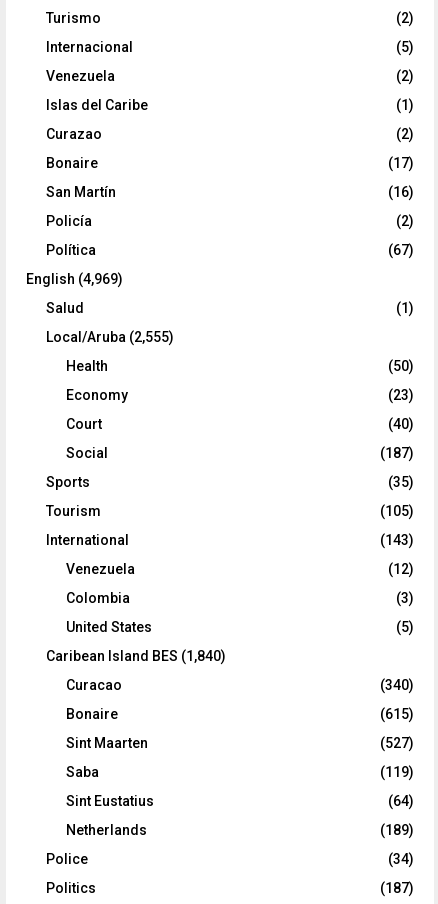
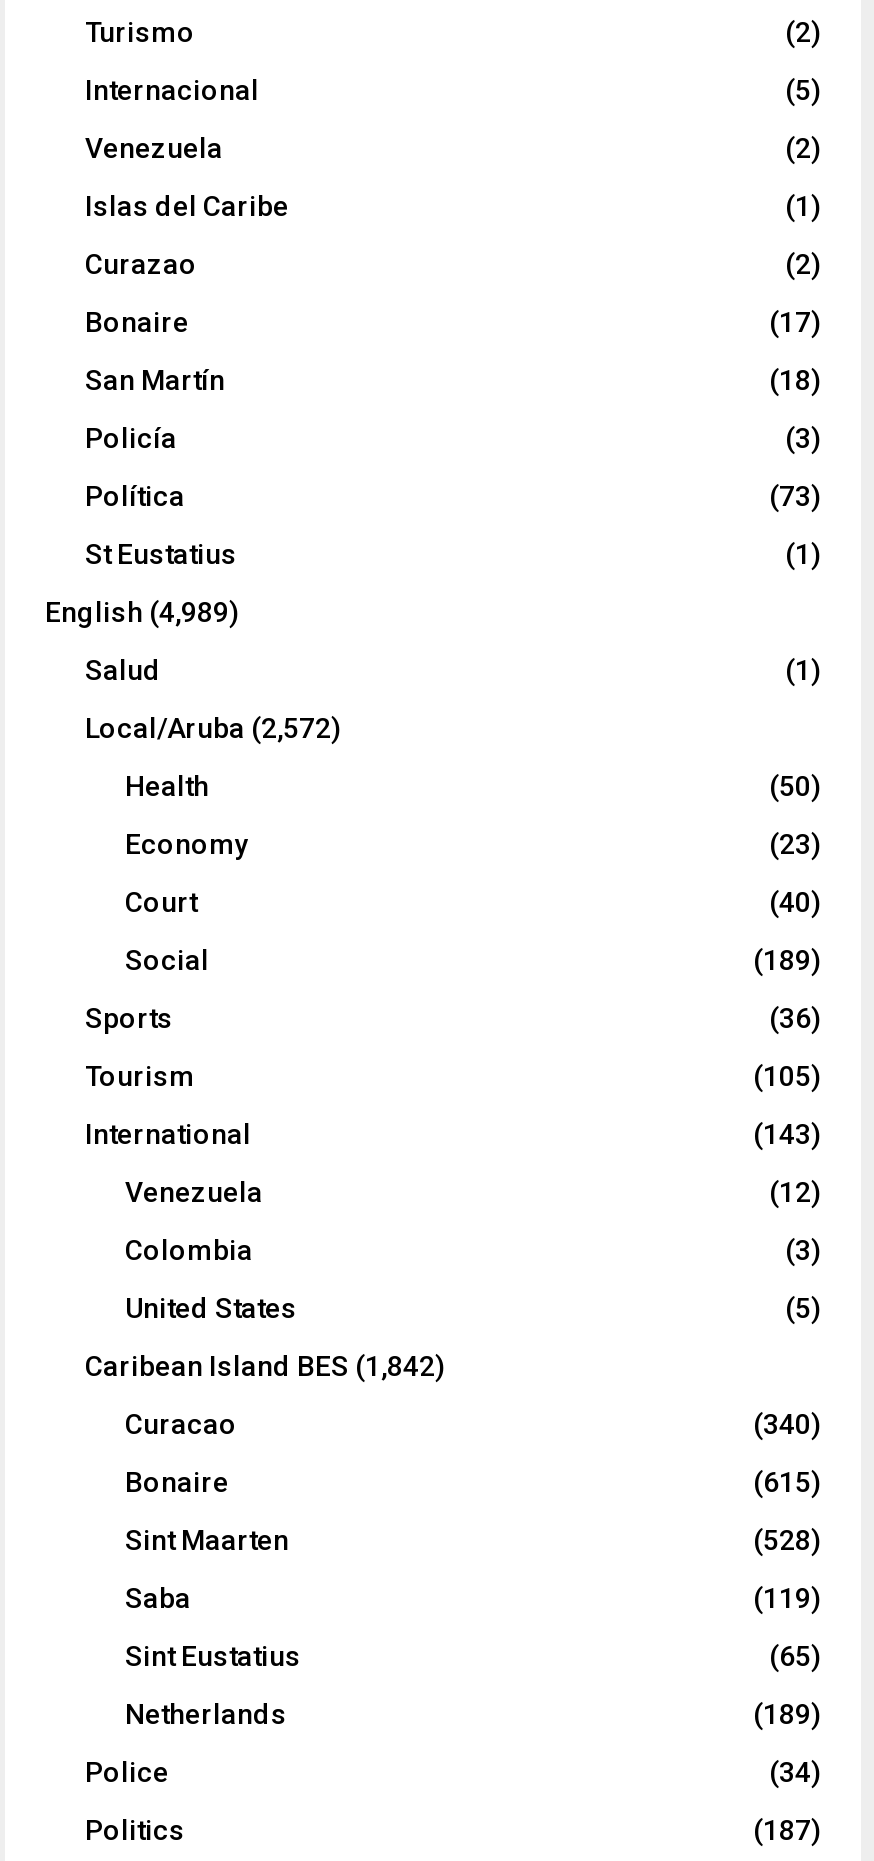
[388,184,414,200] (16) -> [769,363,821,395] (18)
[396,213,414,229] (2) -> [785,421,821,453] (3)
[26,242,414,287] (67) | English (4,969) -> [45,479,821,627] (73) | St Eustatius | (1) | English (4,989)
[46,329,174,345] Local/Aruba (2,555) -> [85,711,341,743] Local/Aruba (2,572)
[380,445,414,461] (187) -> [753,943,821,975] (189)
[388,474,414,490] (35) -> [769,1001,821,1033] (36)
[46,648,226,664] Caribean Island BES (1,840) -> [85,1349,445,1381] Caribean Island BES (1,842)
[380,735,414,751] (527) -> [753,1523,821,1555] (528)
[388,793,414,809] (64) -> [769,1639,821,1671] (65)

